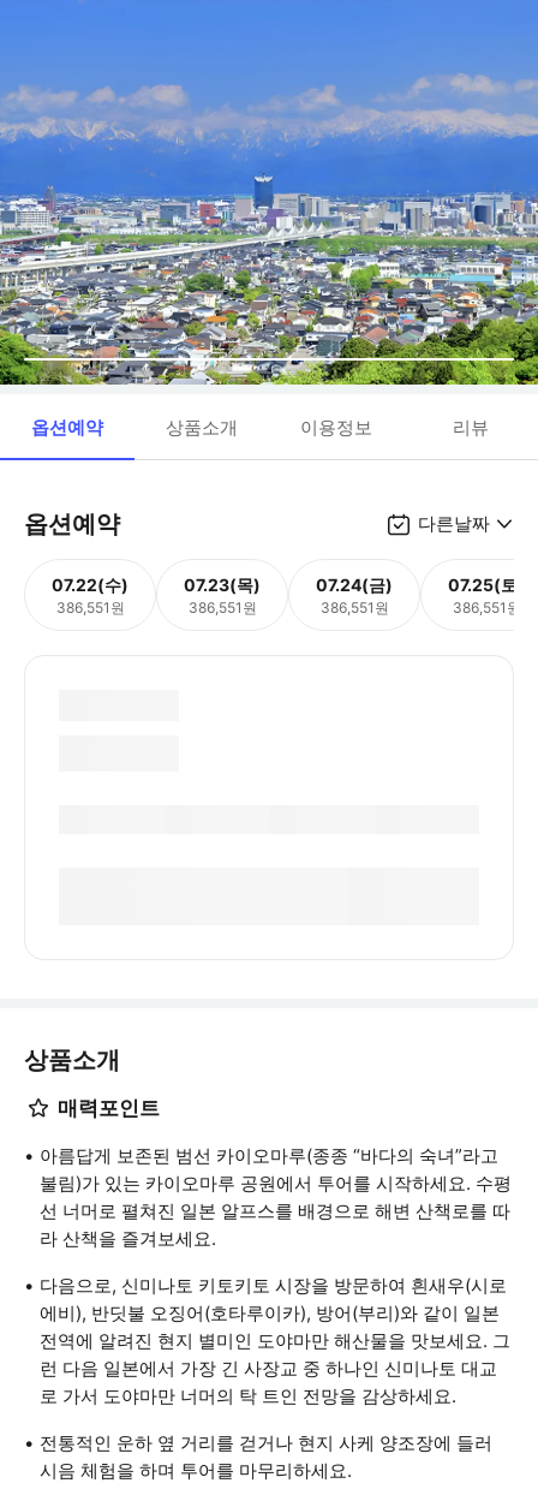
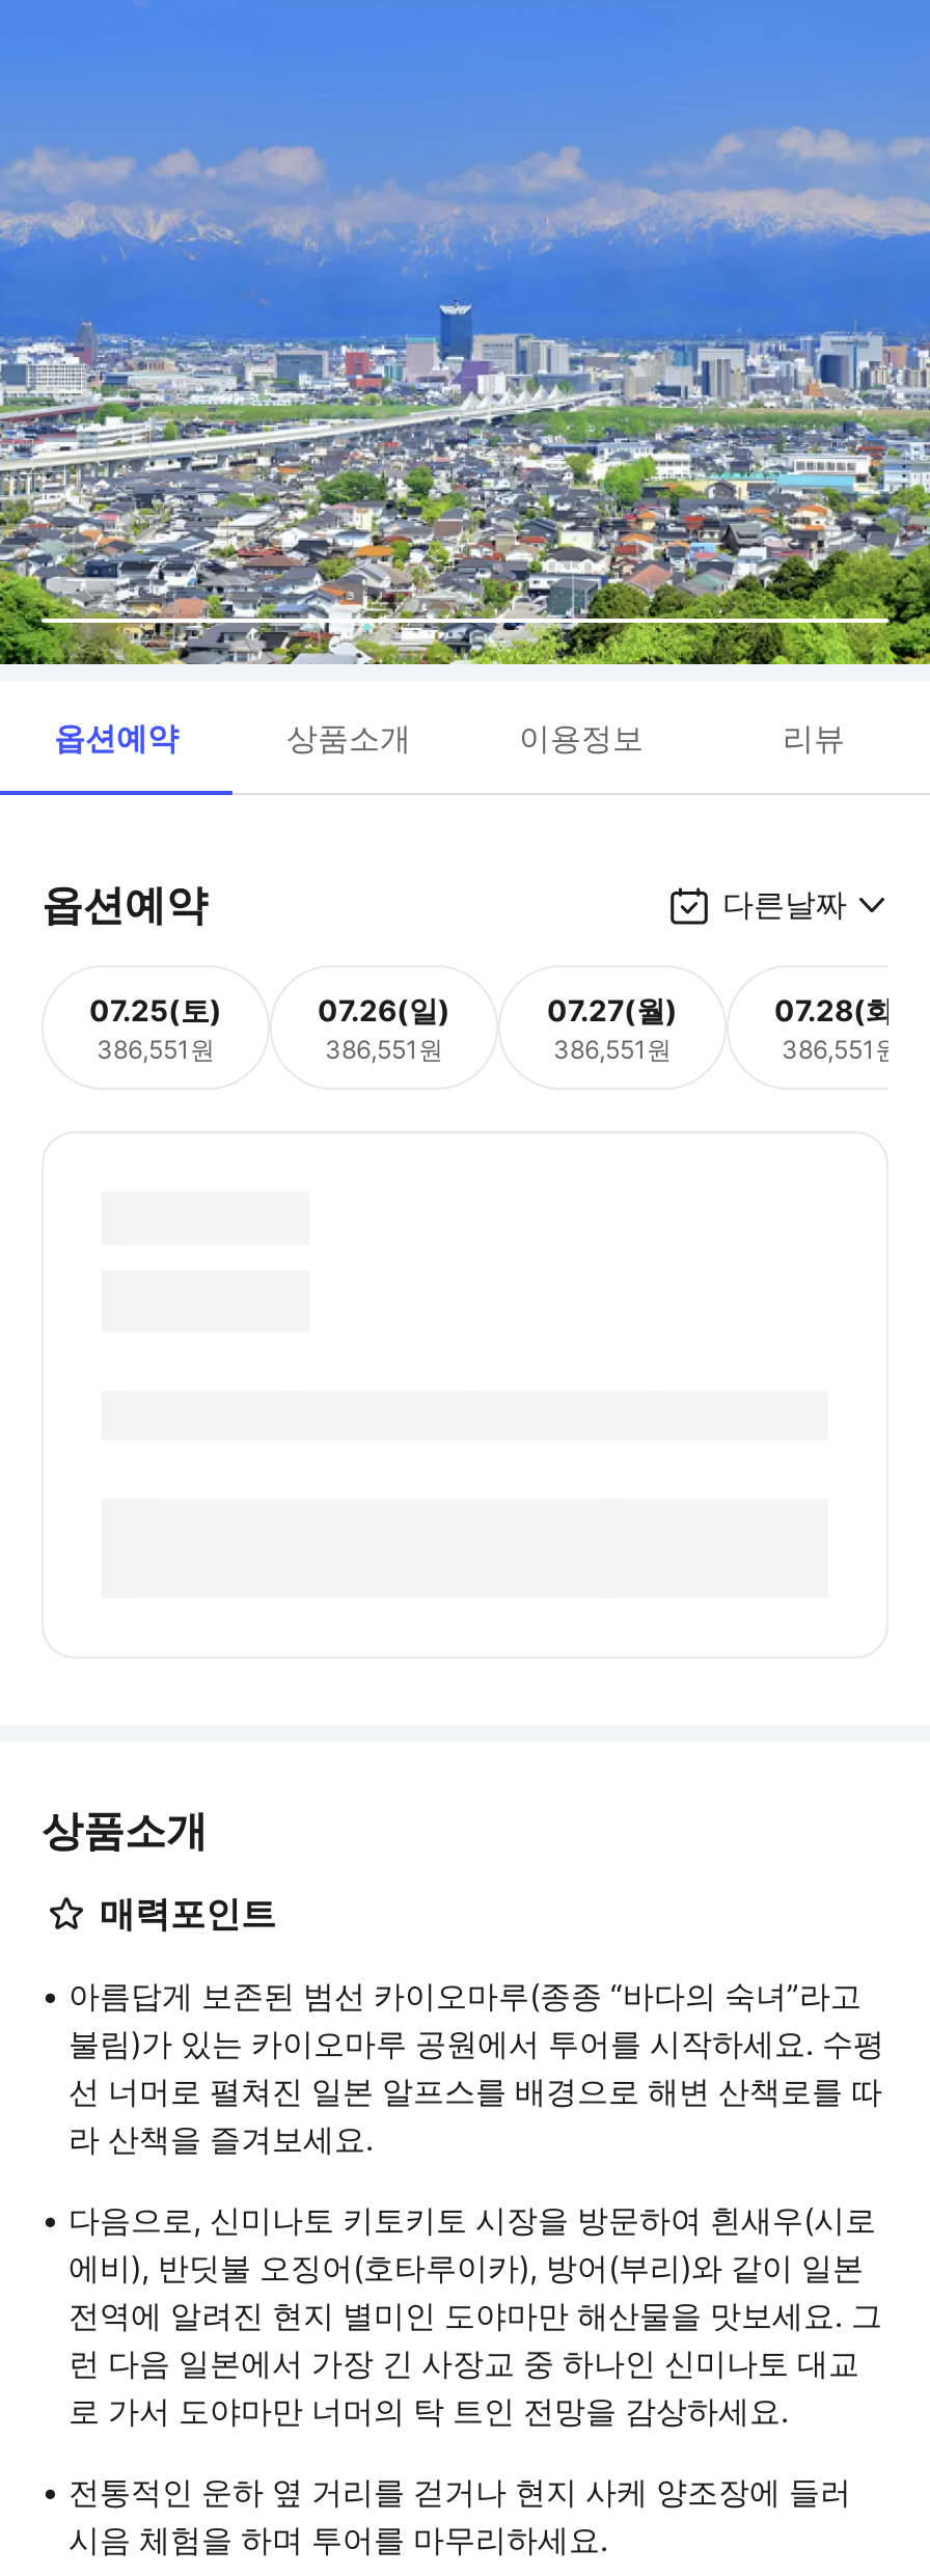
[52,574,128,594] 07.22(수) -> [89,991,222,1026] 07.25(토)
[184,574,261,594] 07.23(목) -> [318,991,450,1026] 07.26(일)
[316,574,393,594] 07.24(금) -> [547,991,678,1026] 07.27(월)
[448,574,525,594] 07.25(토) -> [774,991,907,1026] 07.28(화)

